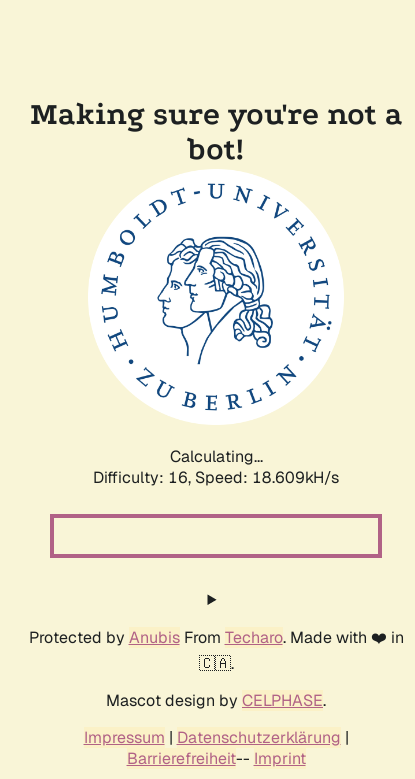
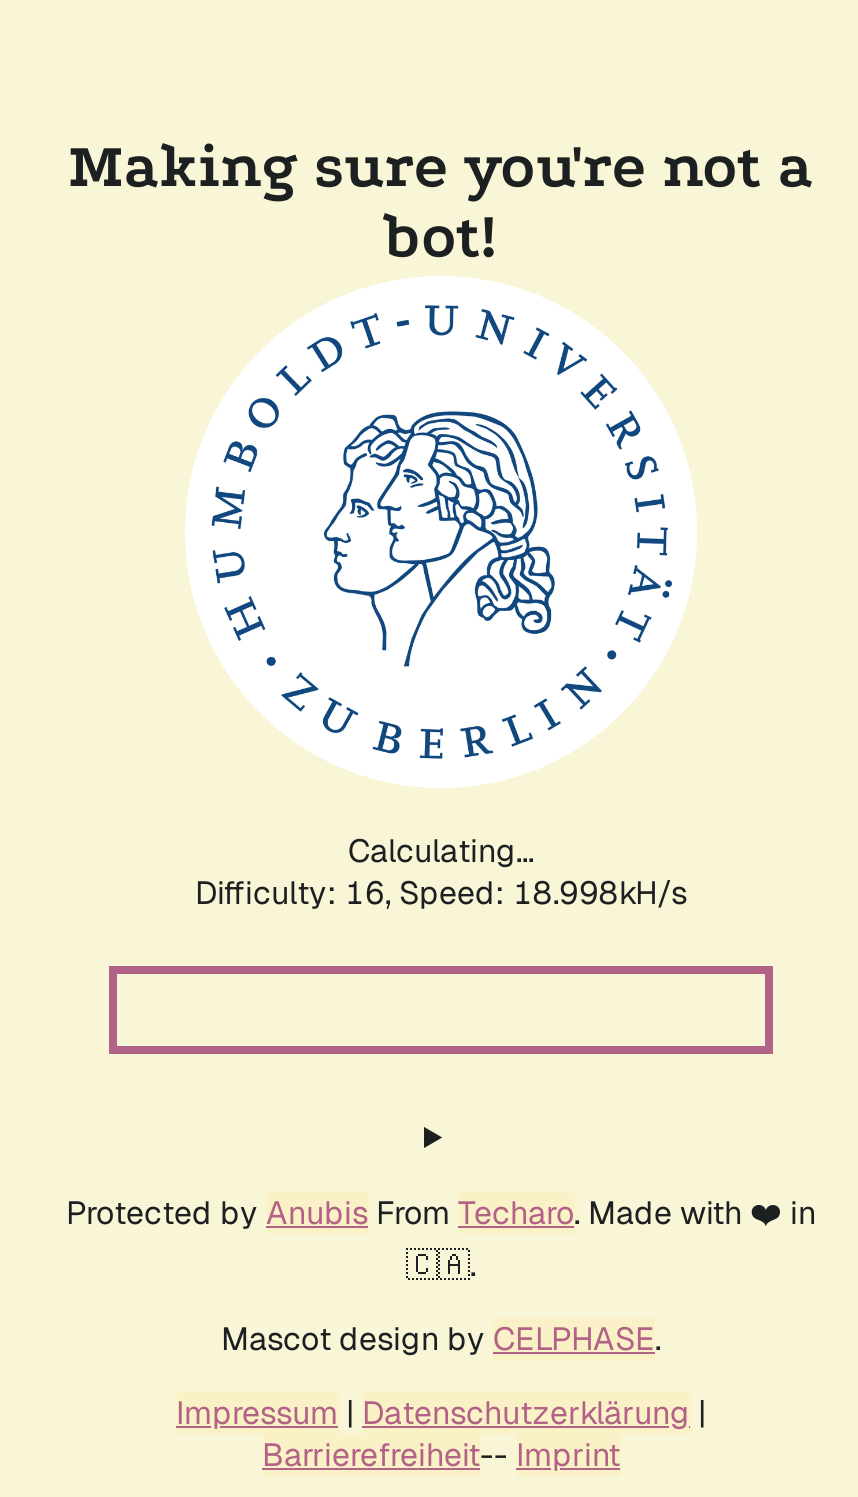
[93,467,339,488] Difficulty: 16, Speed: 18.609kH/s -> [195,872,687,914] Difficulty: 16, Speed: 18.998kH/s

